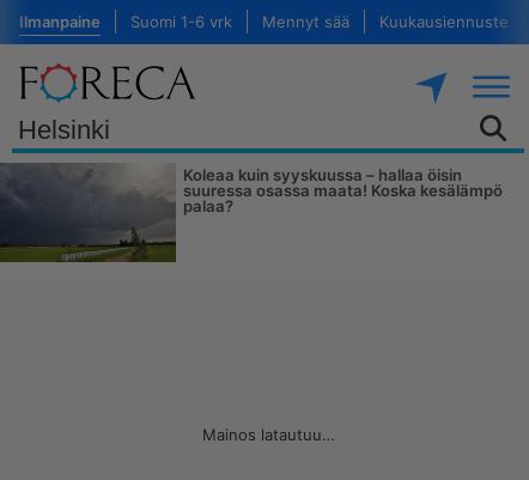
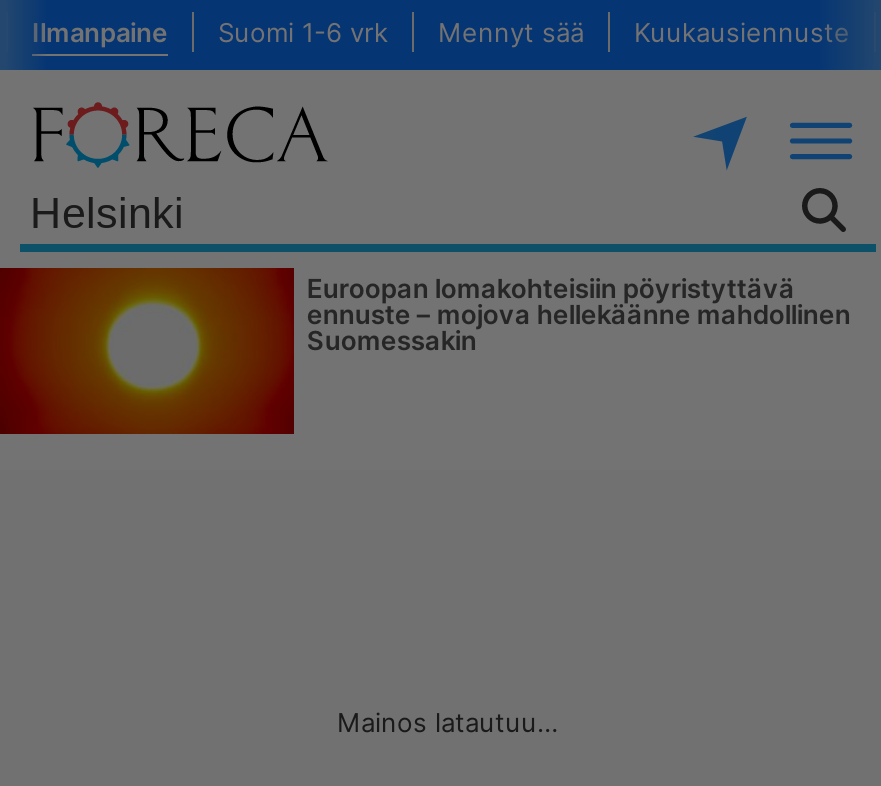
[4,162,503,263] [image] | Koleaa kuin syyskuussa – hallaa öisin | suuressa osassa maata! Koska kesälämpö | palaa? -> [6,266,851,436] [image] | Euroopan lomakohteisiin pöyristyttävä | ennuste – mojova hellekäänne mahdollinen | Suomessakin

